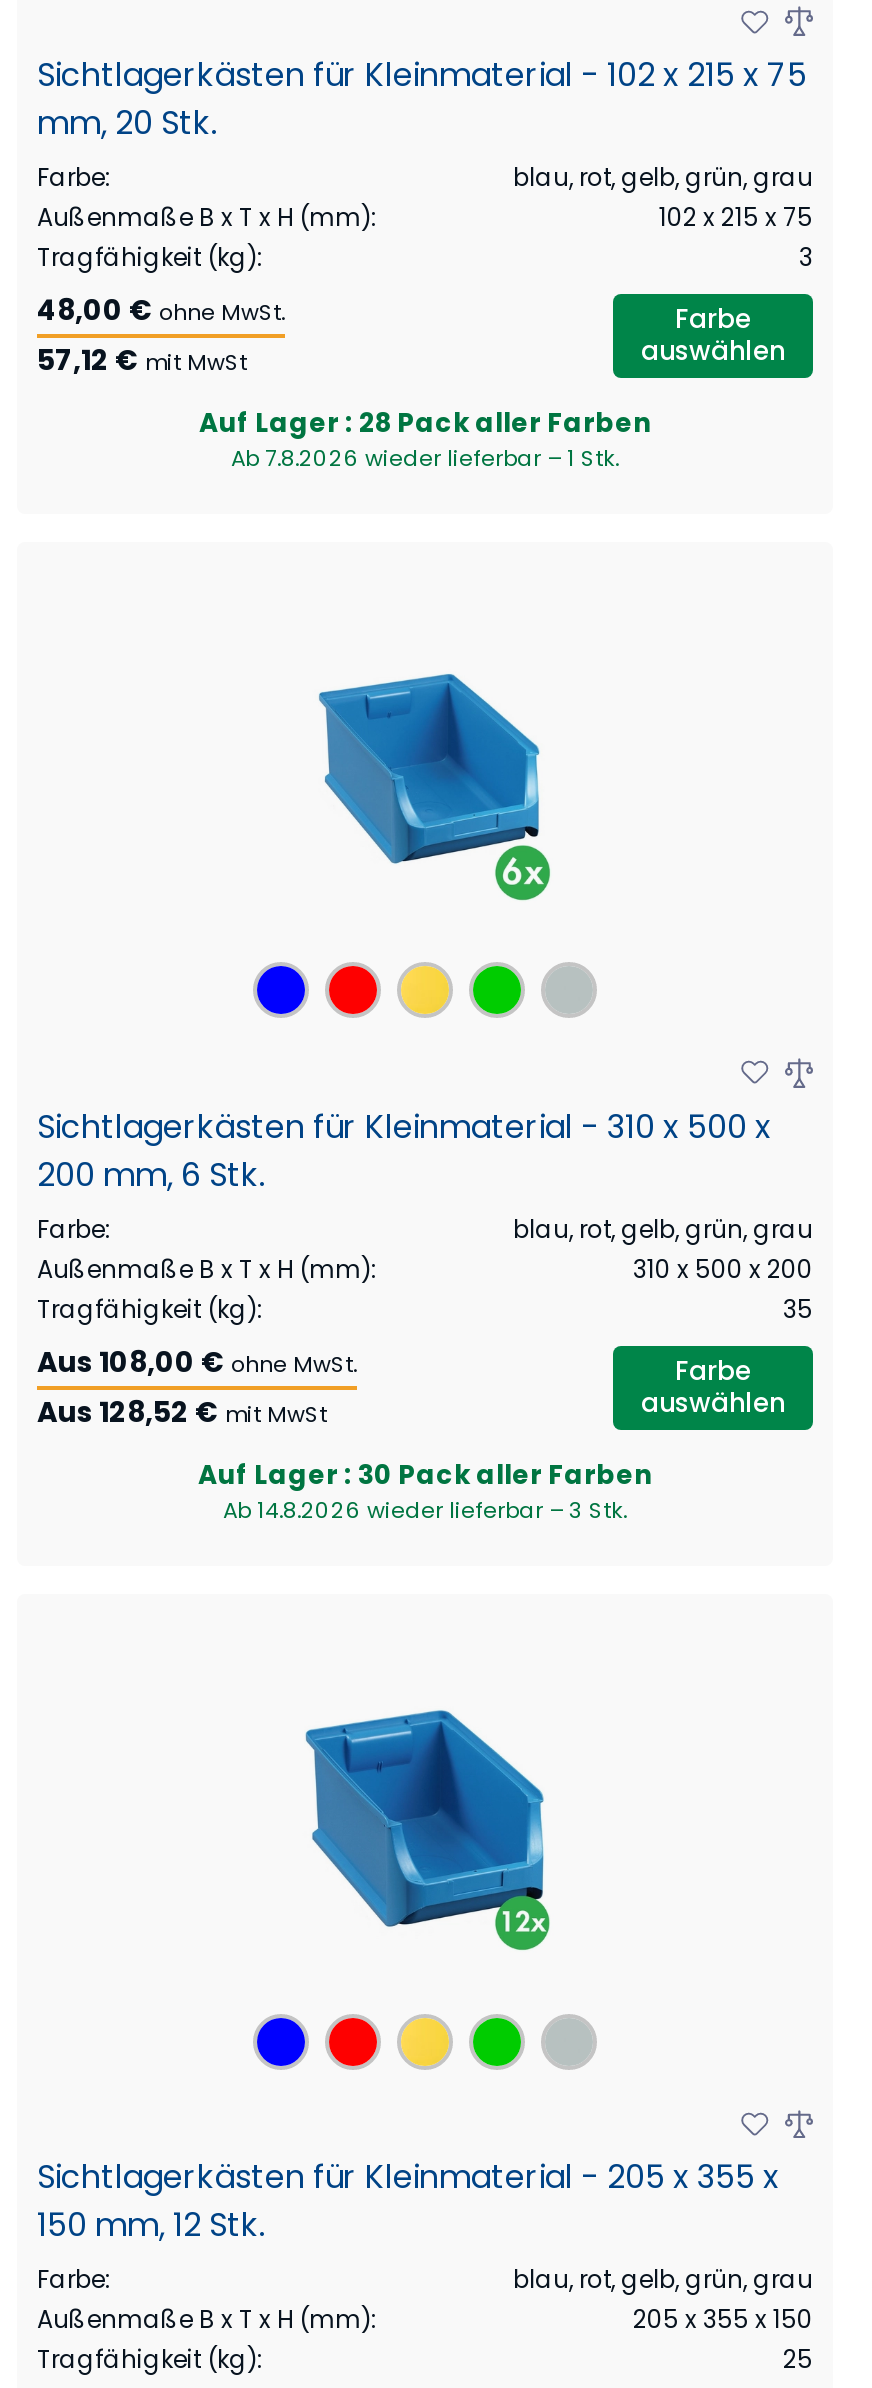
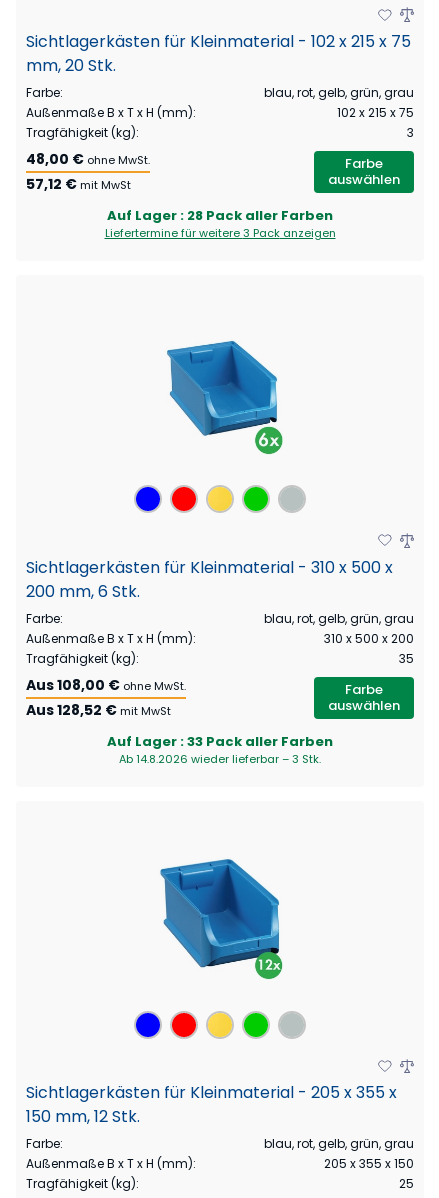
[231,442,619,474] Ab 7.8.2026 wieder lieferbar – 1 Stk. -> [104,225,335,241] Liefertermine für weitere 3 Pack anzeigen
[198,1456,652,1494] Auf Lager : 30 Pack aller Farben -> [107,732,333,751] Auf Lager : 33 Pack aller Farben

